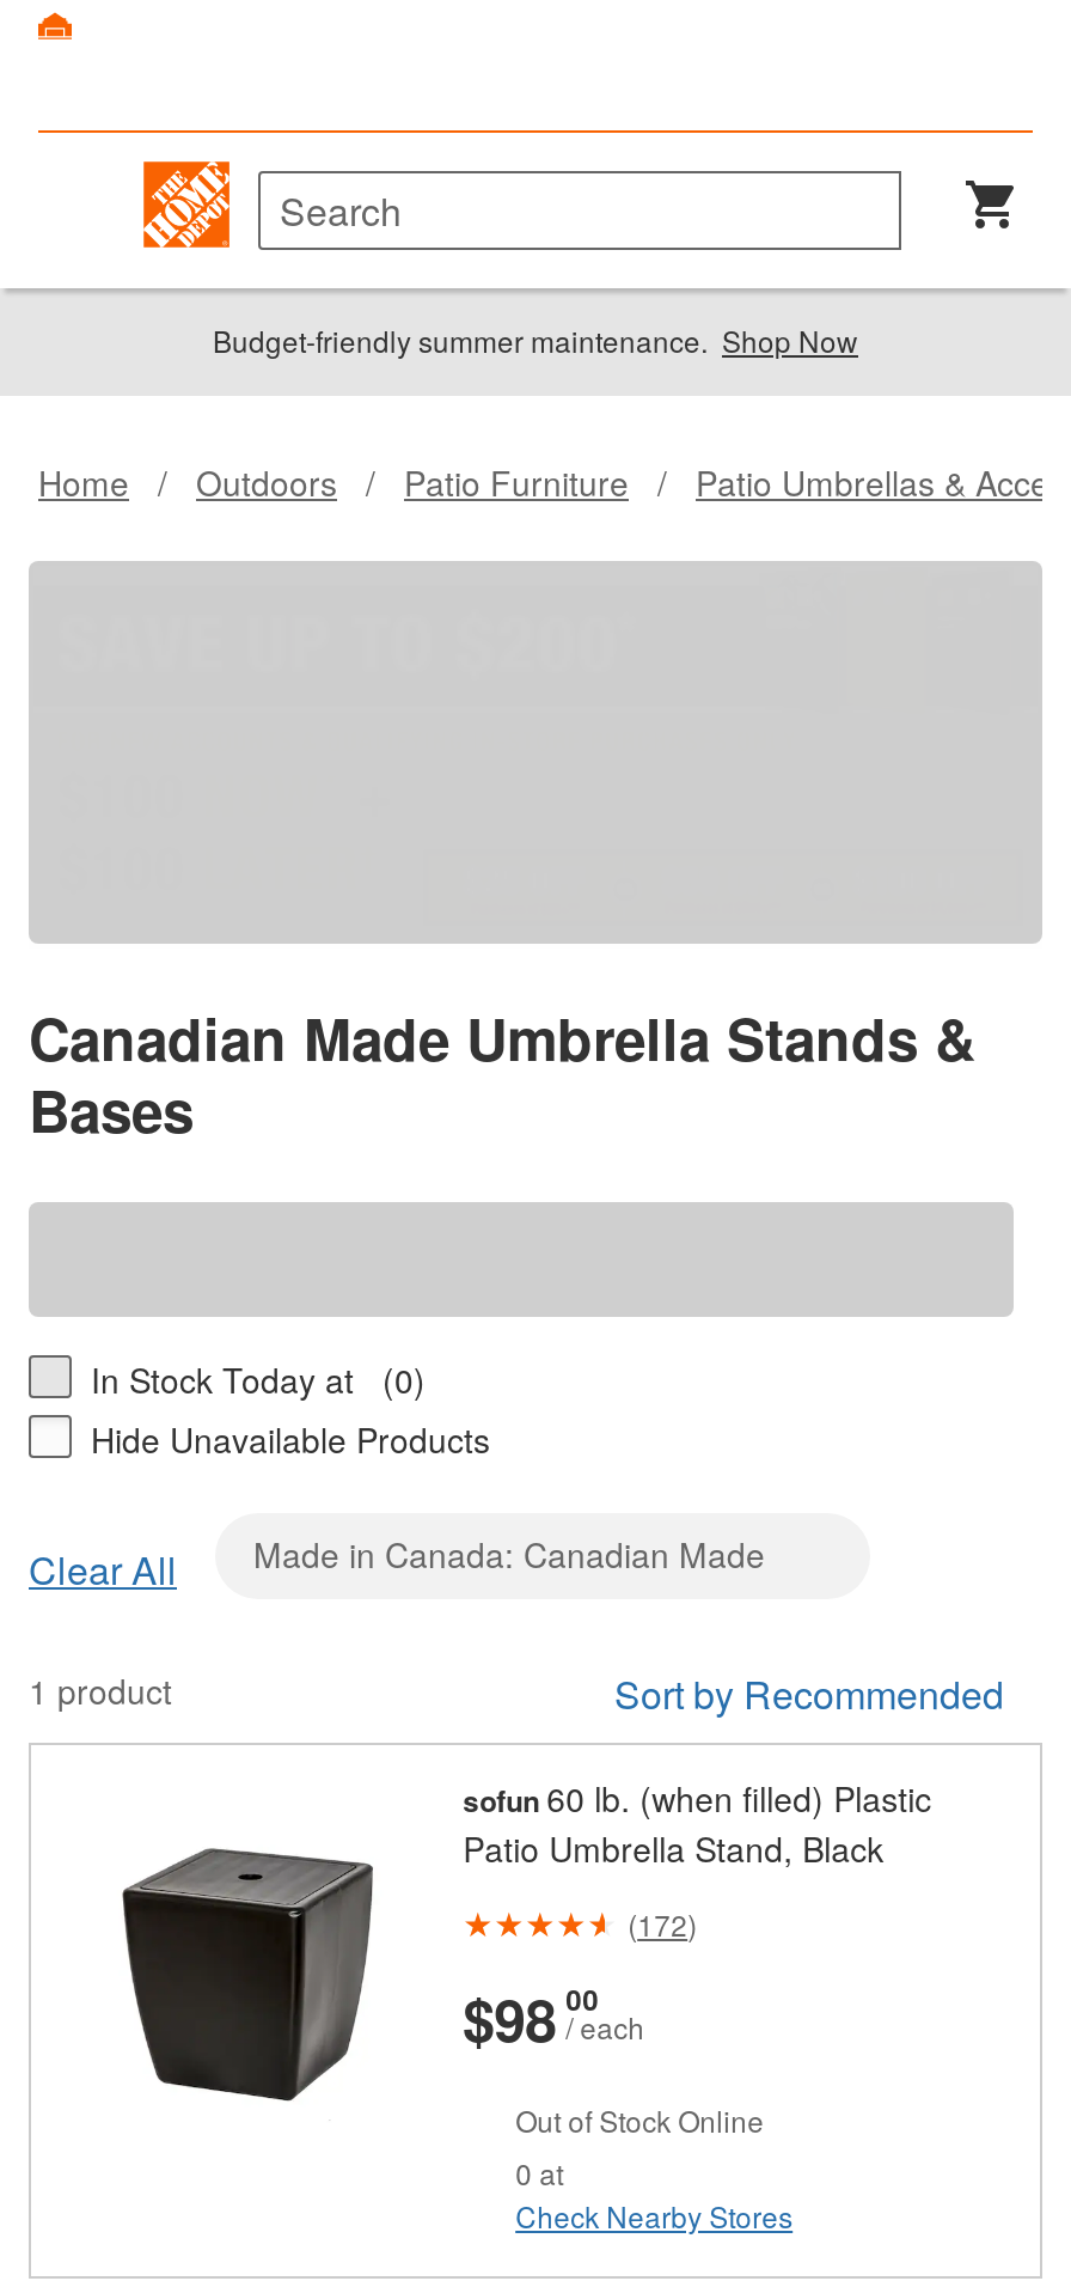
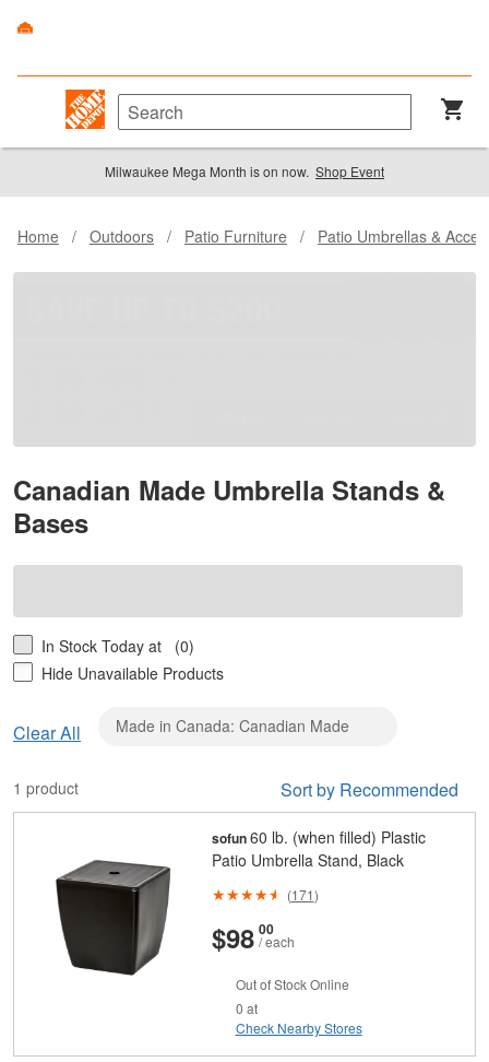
[213,321,858,361] Budget-friendly summer maintenance. Shop Now -> [105,162,384,181] Milwaukee Mega Month is on now. Shop Event
[628,1903,697,1943] (172) -> [287,885,318,903] (171)

